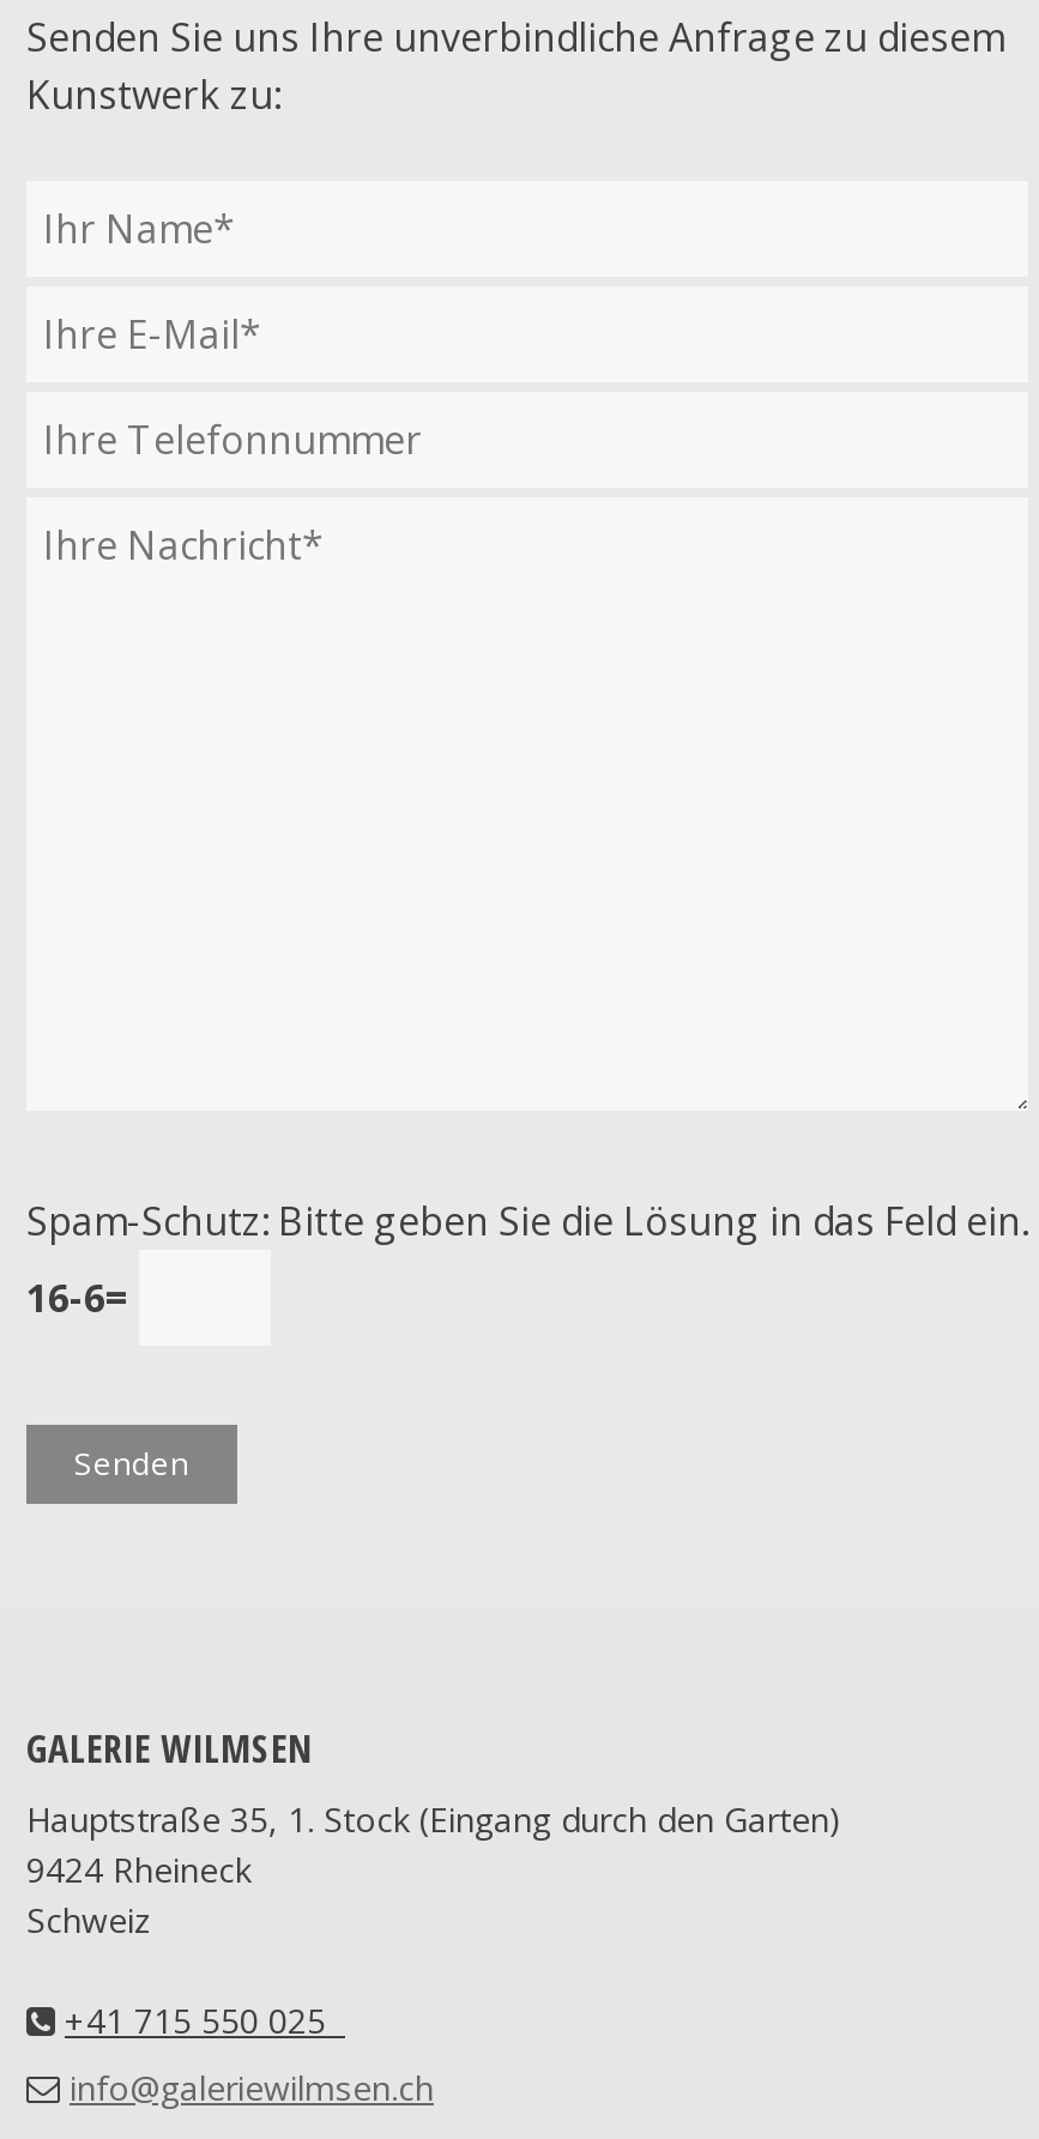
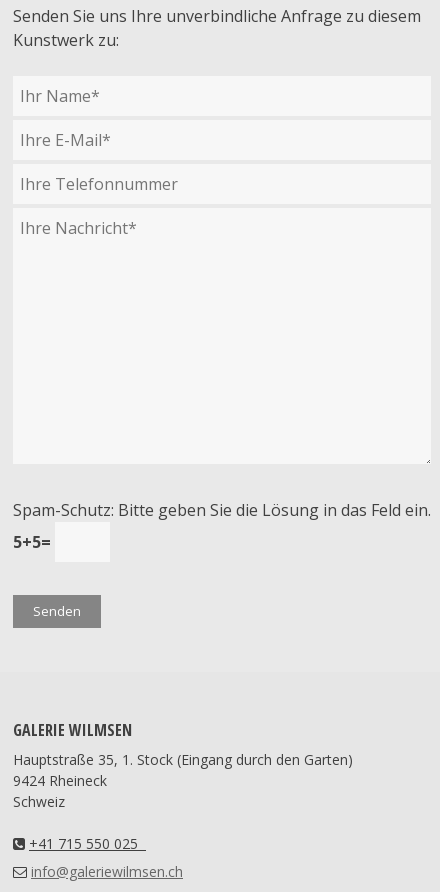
[26,1272,129,1325] 16-6= -> [13,531,51,553] 5+5=

